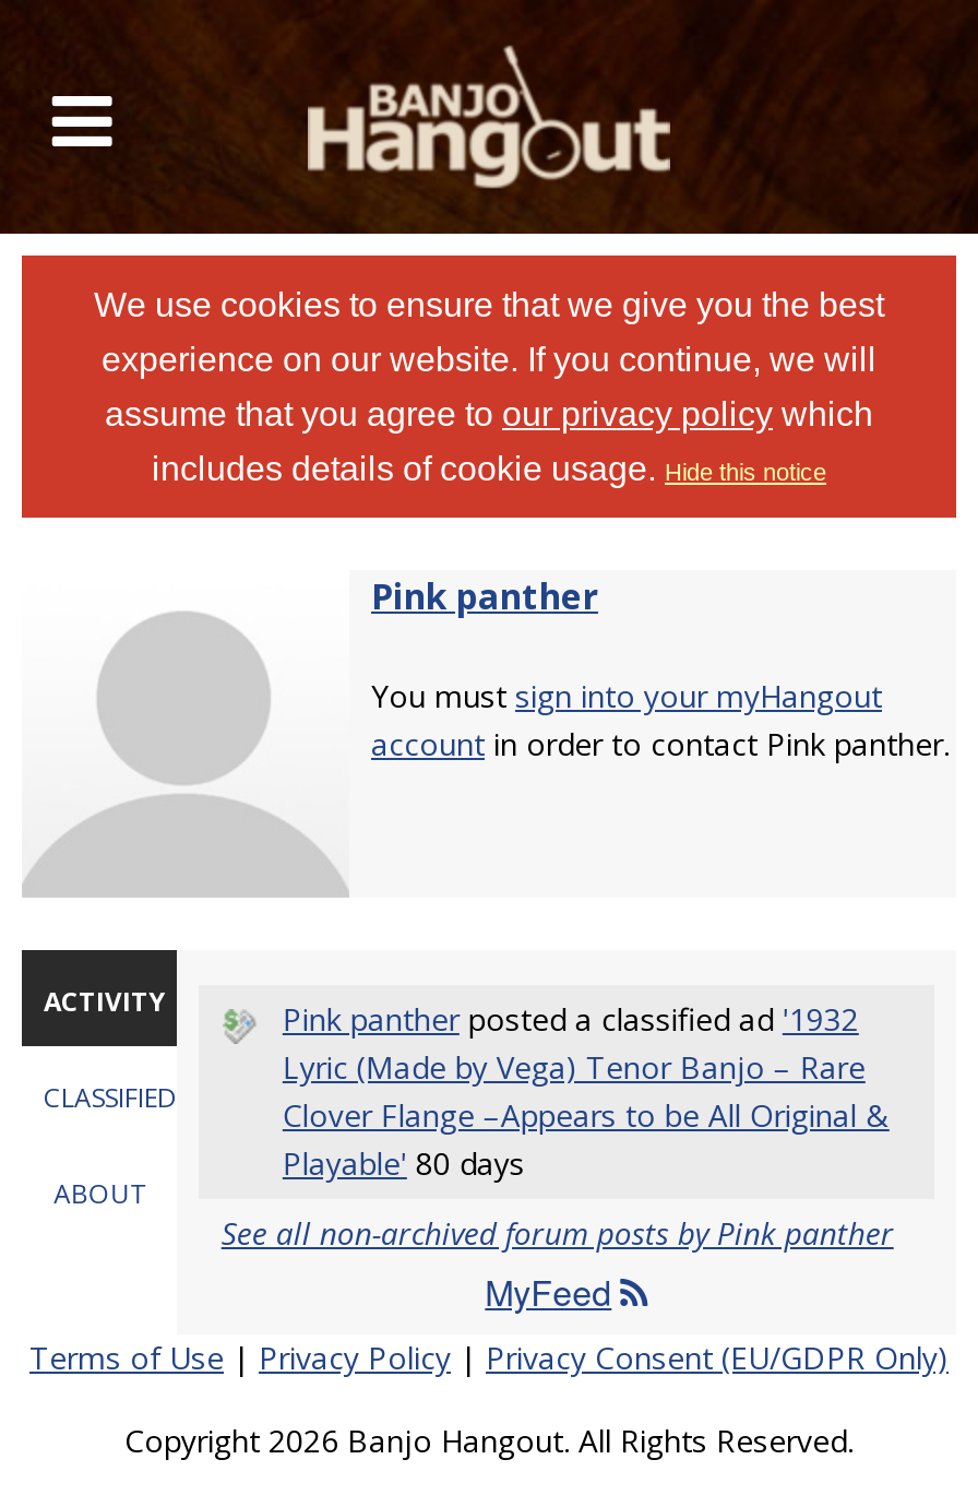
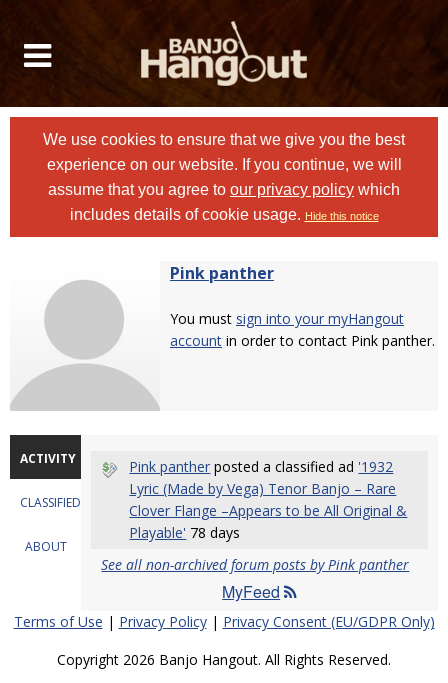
[282,1142,525,1184] Playable' 80 days -> [129,523,240,542] Playable' 78 days

